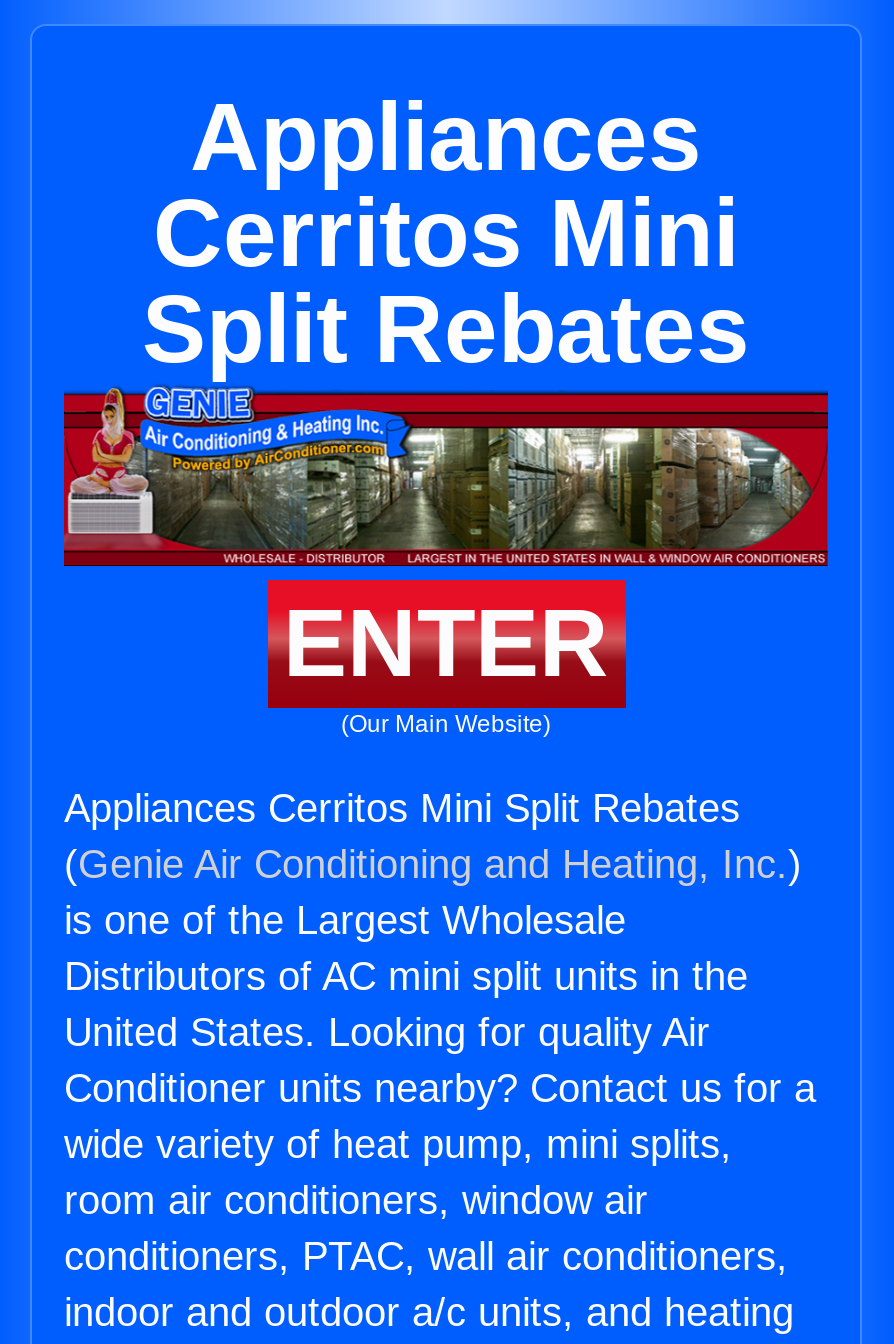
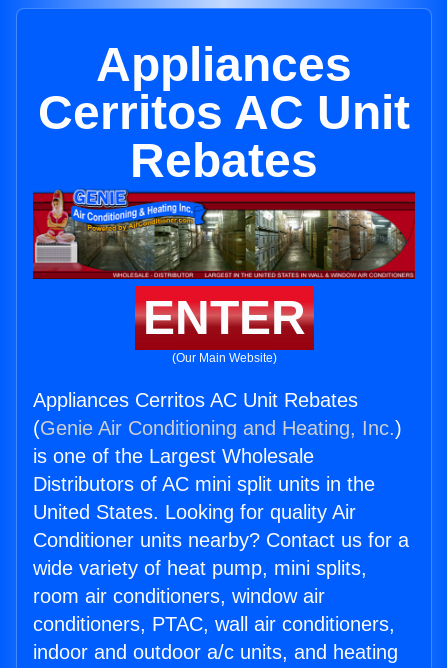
[142,180,750,382] Cerritos Mini | Split Rebates -> [38,86,410,187] Cerritos AC Unit | Rebates
[64,786,740,830] Appliances Cerritos Mini Split Rebates -> [33,389,358,411] Appliances Cerritos AC Unit Rebates

